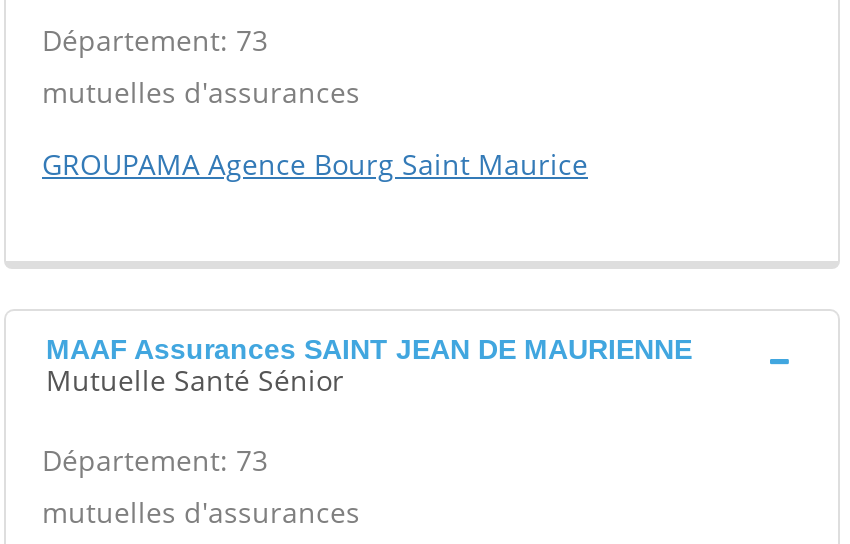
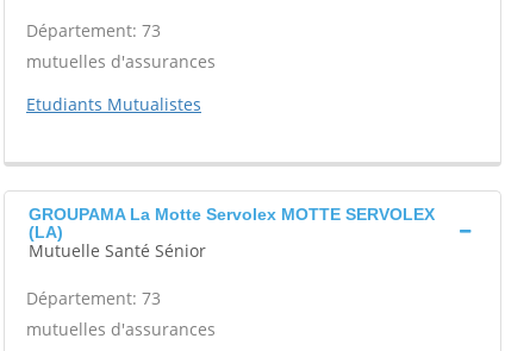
[42,145,588,183] GROUPAMA Agence Bourg Saint Maurice -> [26,93,201,115] Etudiants Mutualistes
[46,333,692,365] MAAF Assurances SAINT JEAN DE MAURIENNE -> [29,205,435,242] GROUPAMA La Motte Servolex MOTTE SERVOLEX | (LA)

